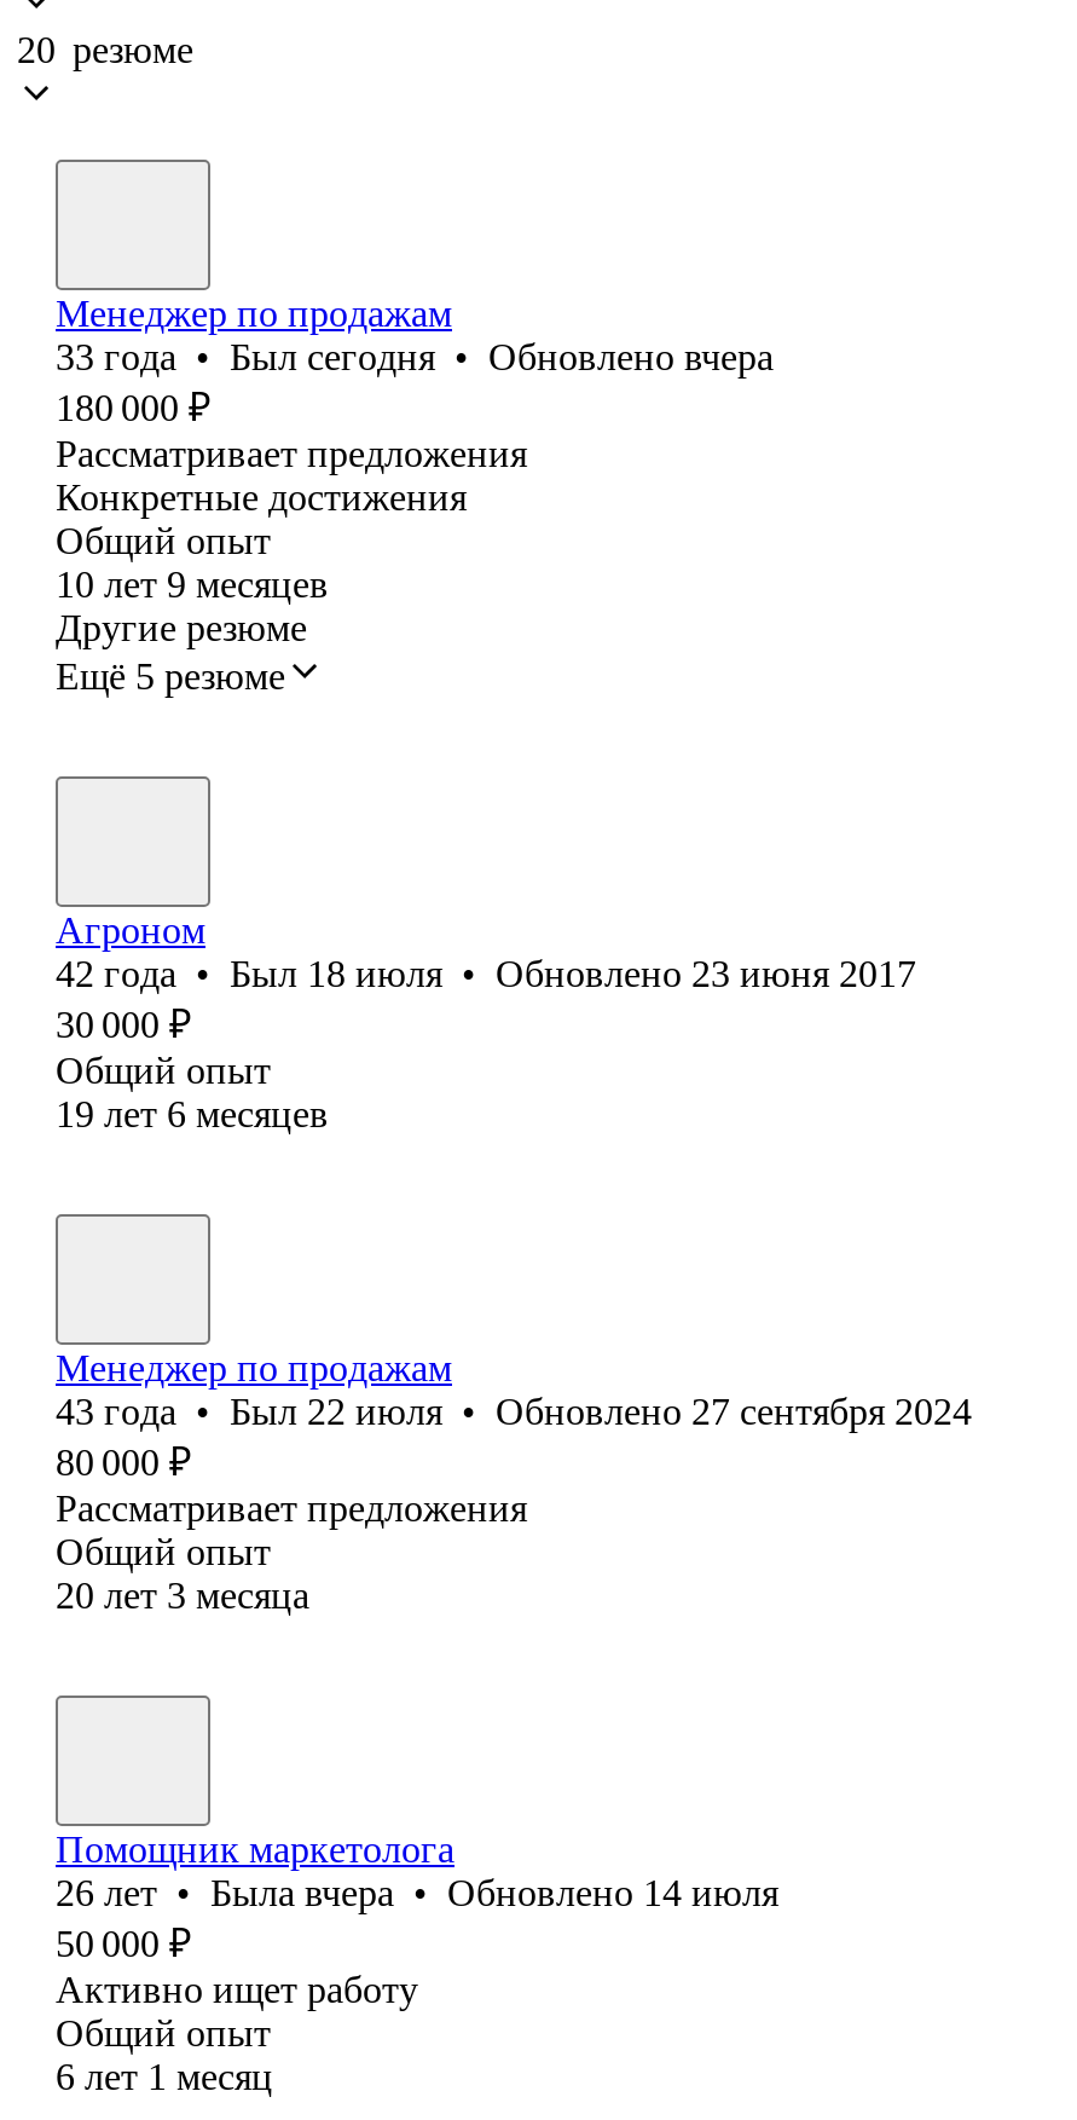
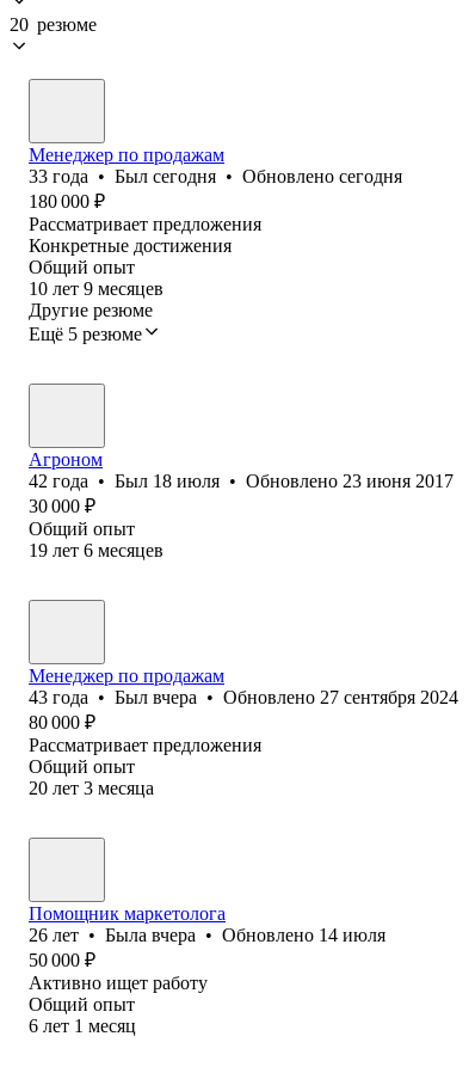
[56,336,774,377] 33 года • Был сегодня • Обновлено вчера -> [29,166,402,186] 33 года • Был сегодня • Обновлено сегодня
[56,1391,972,1432] 43 года • Был 22 июля • Обновлено 27 сентября 2024 -> [29,687,458,707] 43 года • Был вчера • Обновлено 27 сентября 2024

